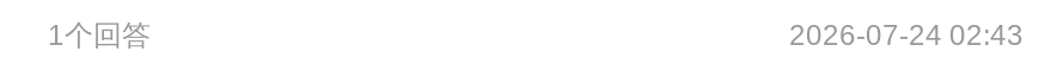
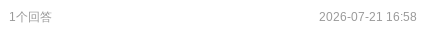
[789,19,1023,52] 2026-07-24 02:43 -> [319,10,417,24] 2026-07-21 16:58

